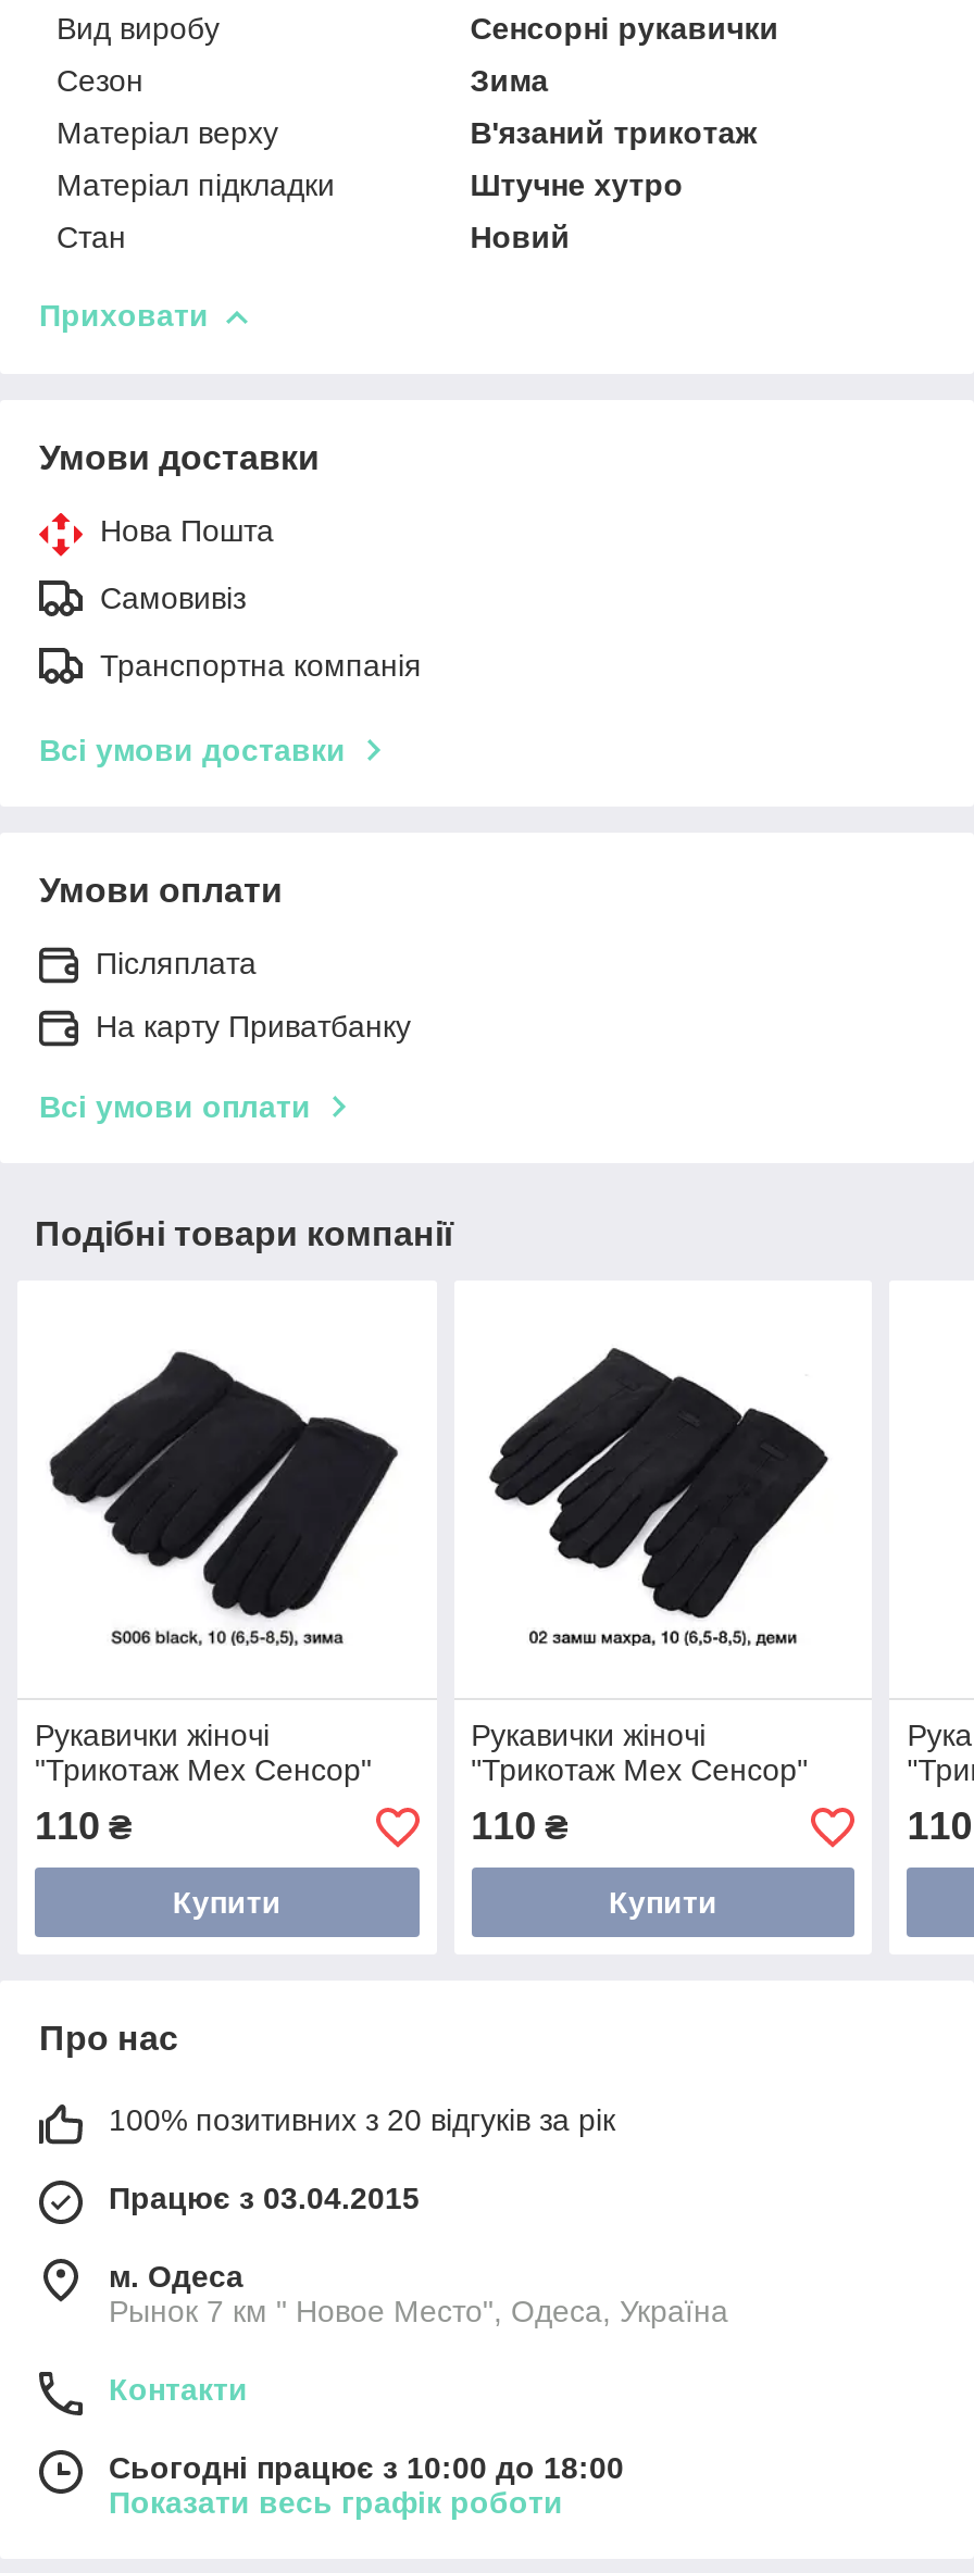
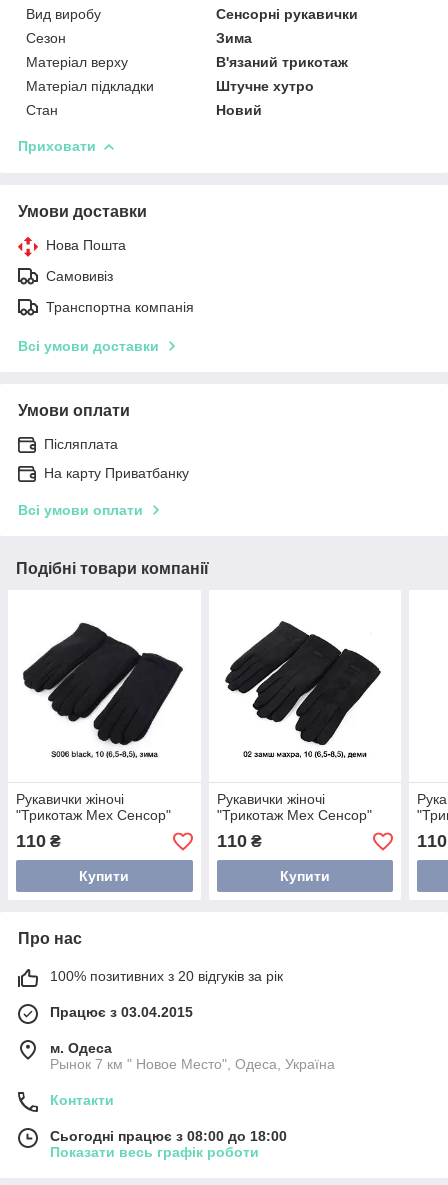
[109,2451,624,2486] Сьогодні працює з 10:00 до 18:00 -> [50,1128,287,1144] Сьогодні працює з 08:00 до 18:00

